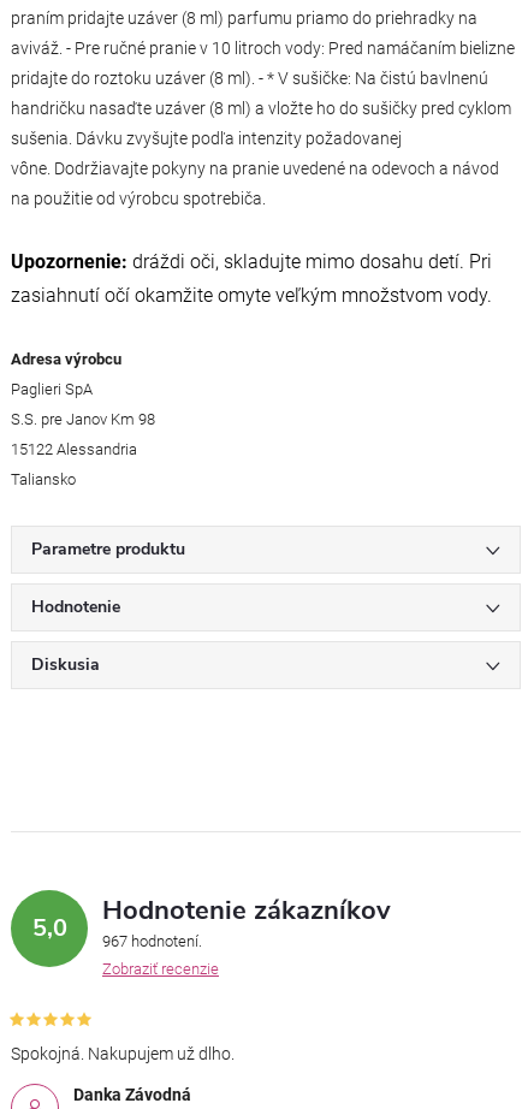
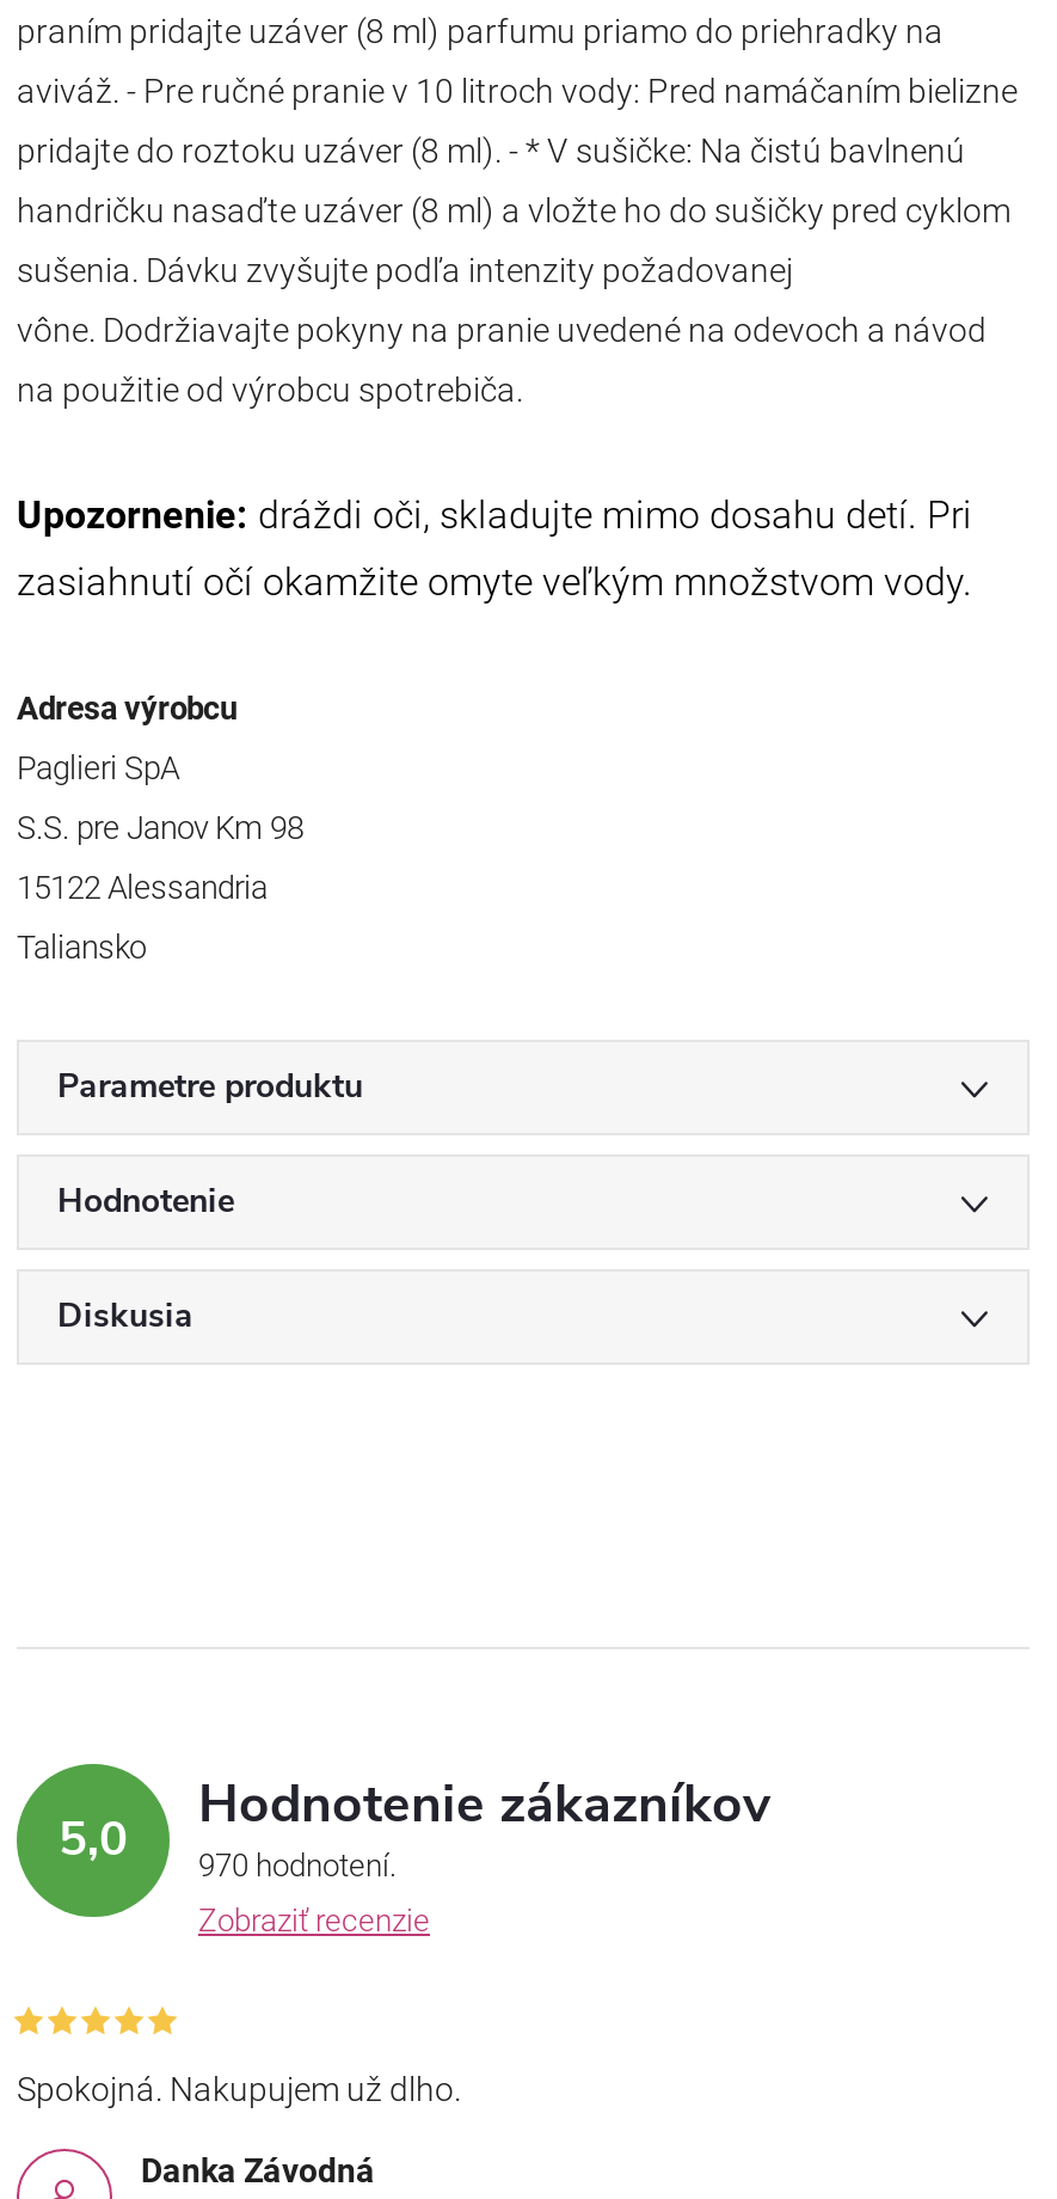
[32,892,391,950] 5,0 967 hodnotení Hodnotenie zákazníkov -> [59,1768,772,1883] 5,0 970 hodnotení Hodnotenie zákazníkov

